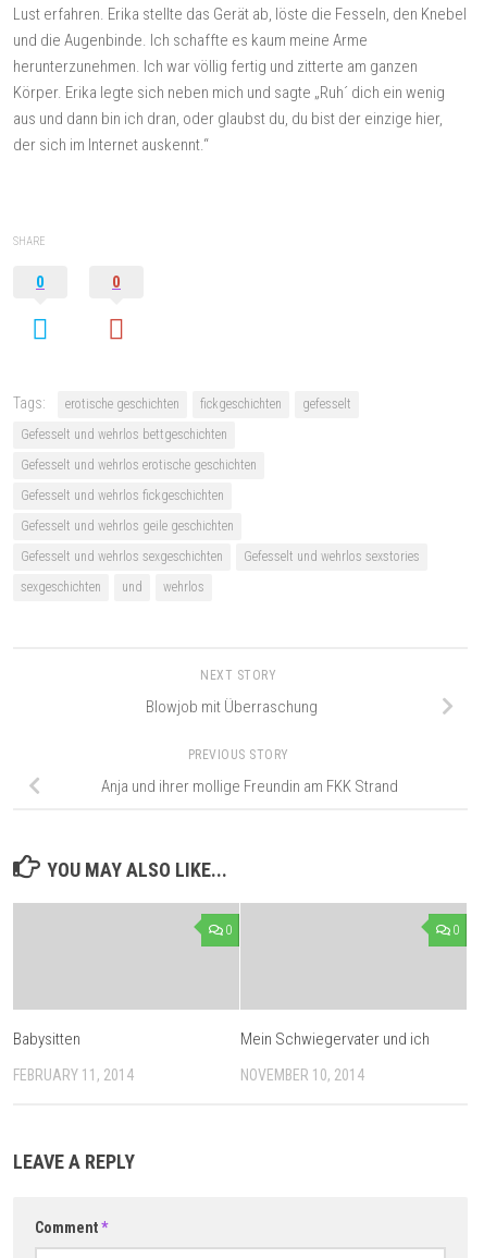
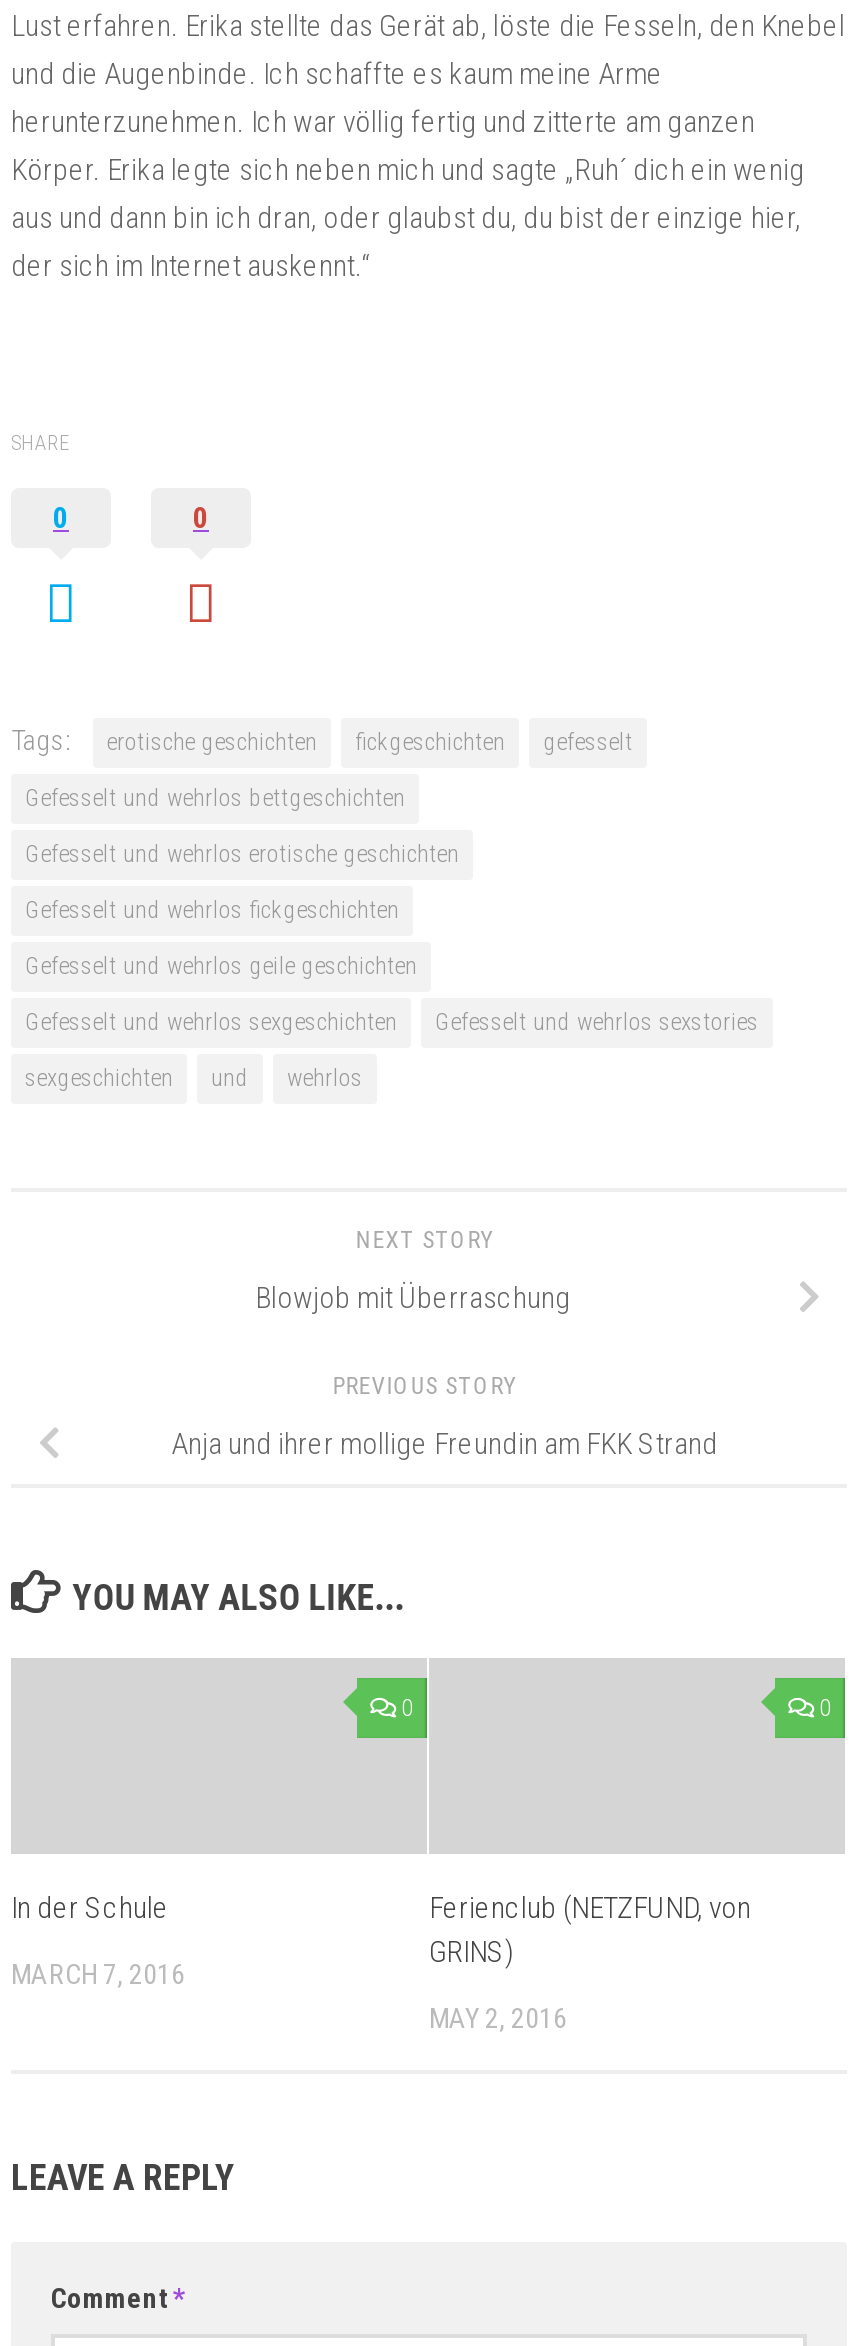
[13,1029,80,1049] Babysitten -> [11,1890,169,1926] In der Schule
[240,1029,430,1049] Mein Schwiegervater und ich -> [429,1890,751,1970] Ferienclub (NETZFUND, von | GRINS)
[13,1066,134,1084] FEBRUARY 11, 2014 -> [11,1958,185,1990] MARCH 7, 2016
[240,1066,364,1084] NOVEMBER 10, 2014 -> [429,2002,567,2034] MAY 2, 2016

